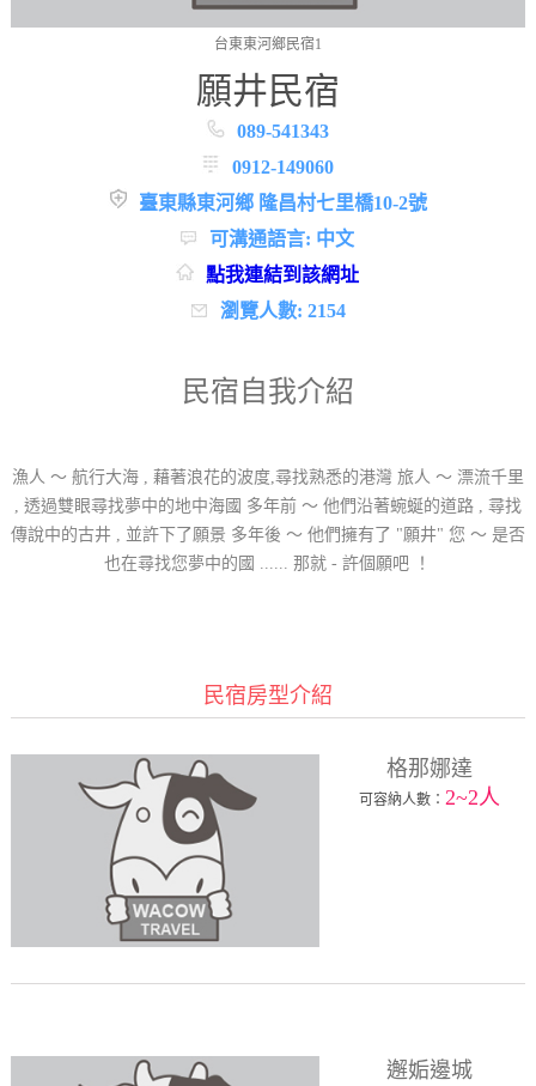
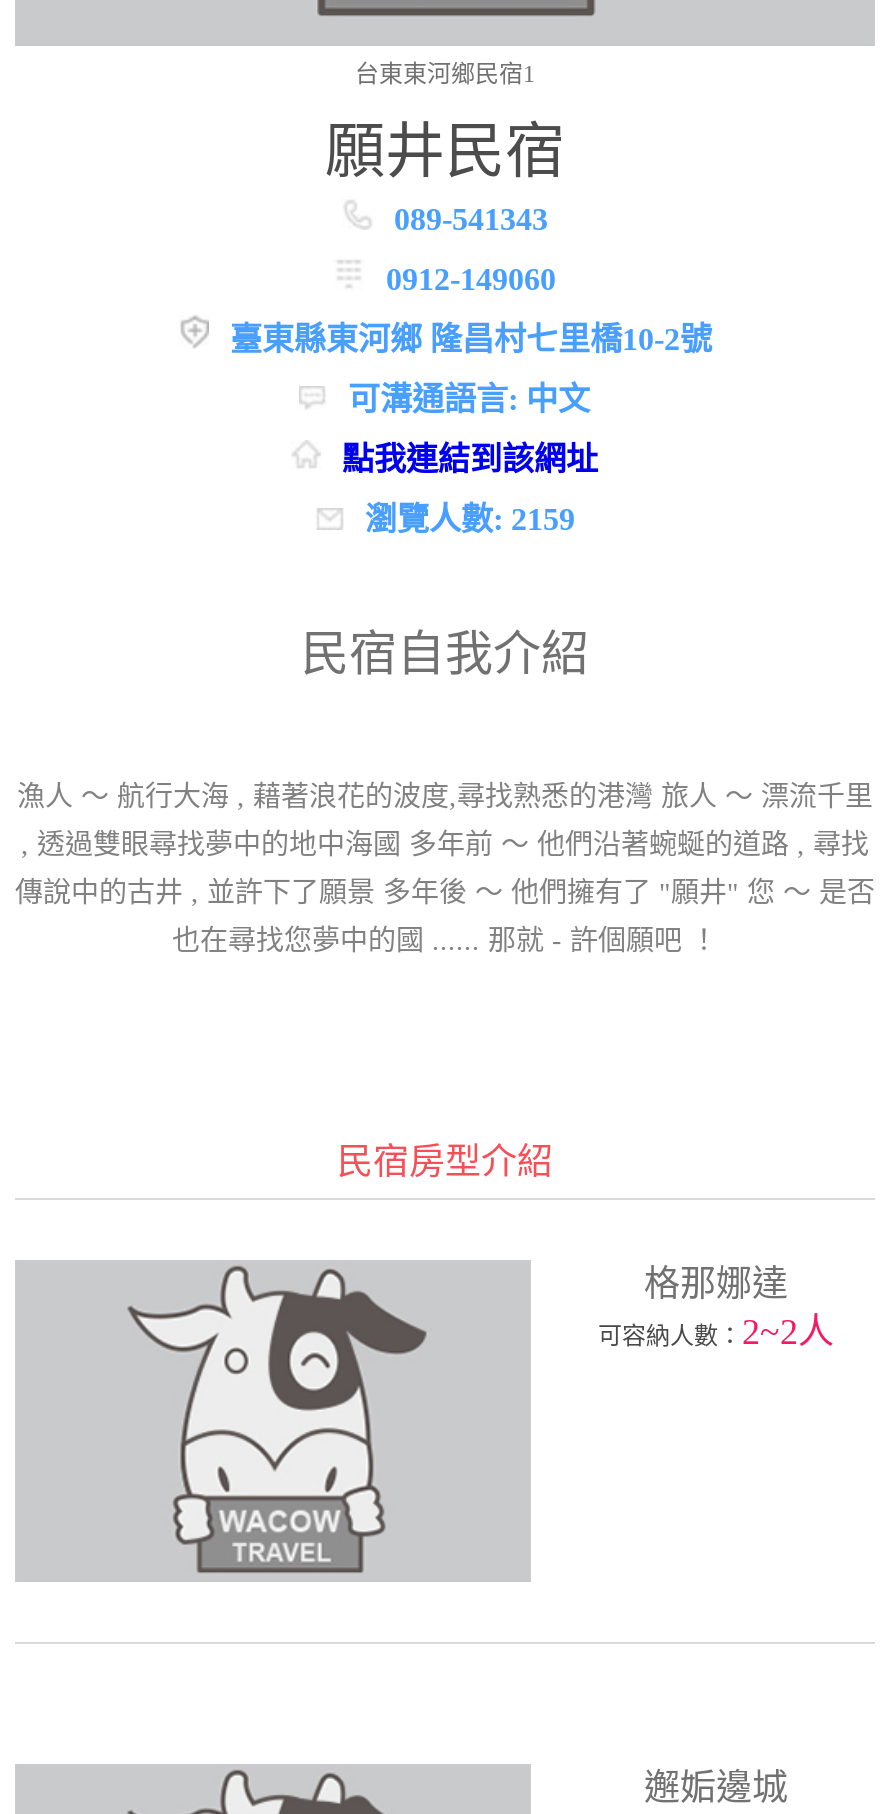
[220,300,346,321] 瀏覽人數: 2154 -> [365,502,575,536] 瀏覽人數: 2159

